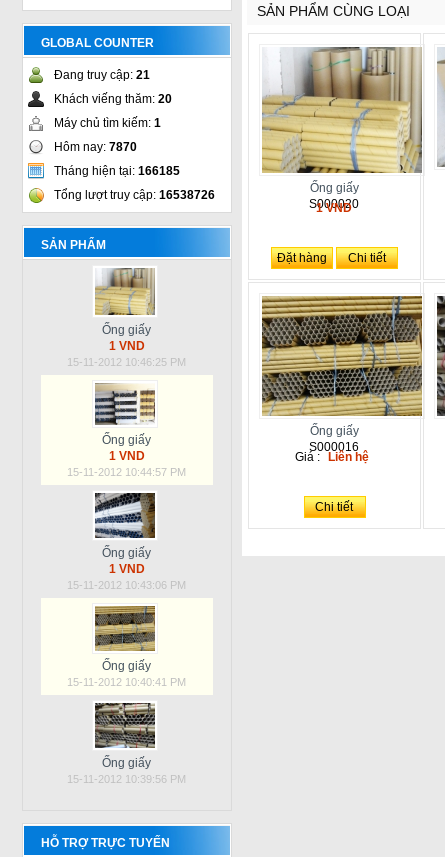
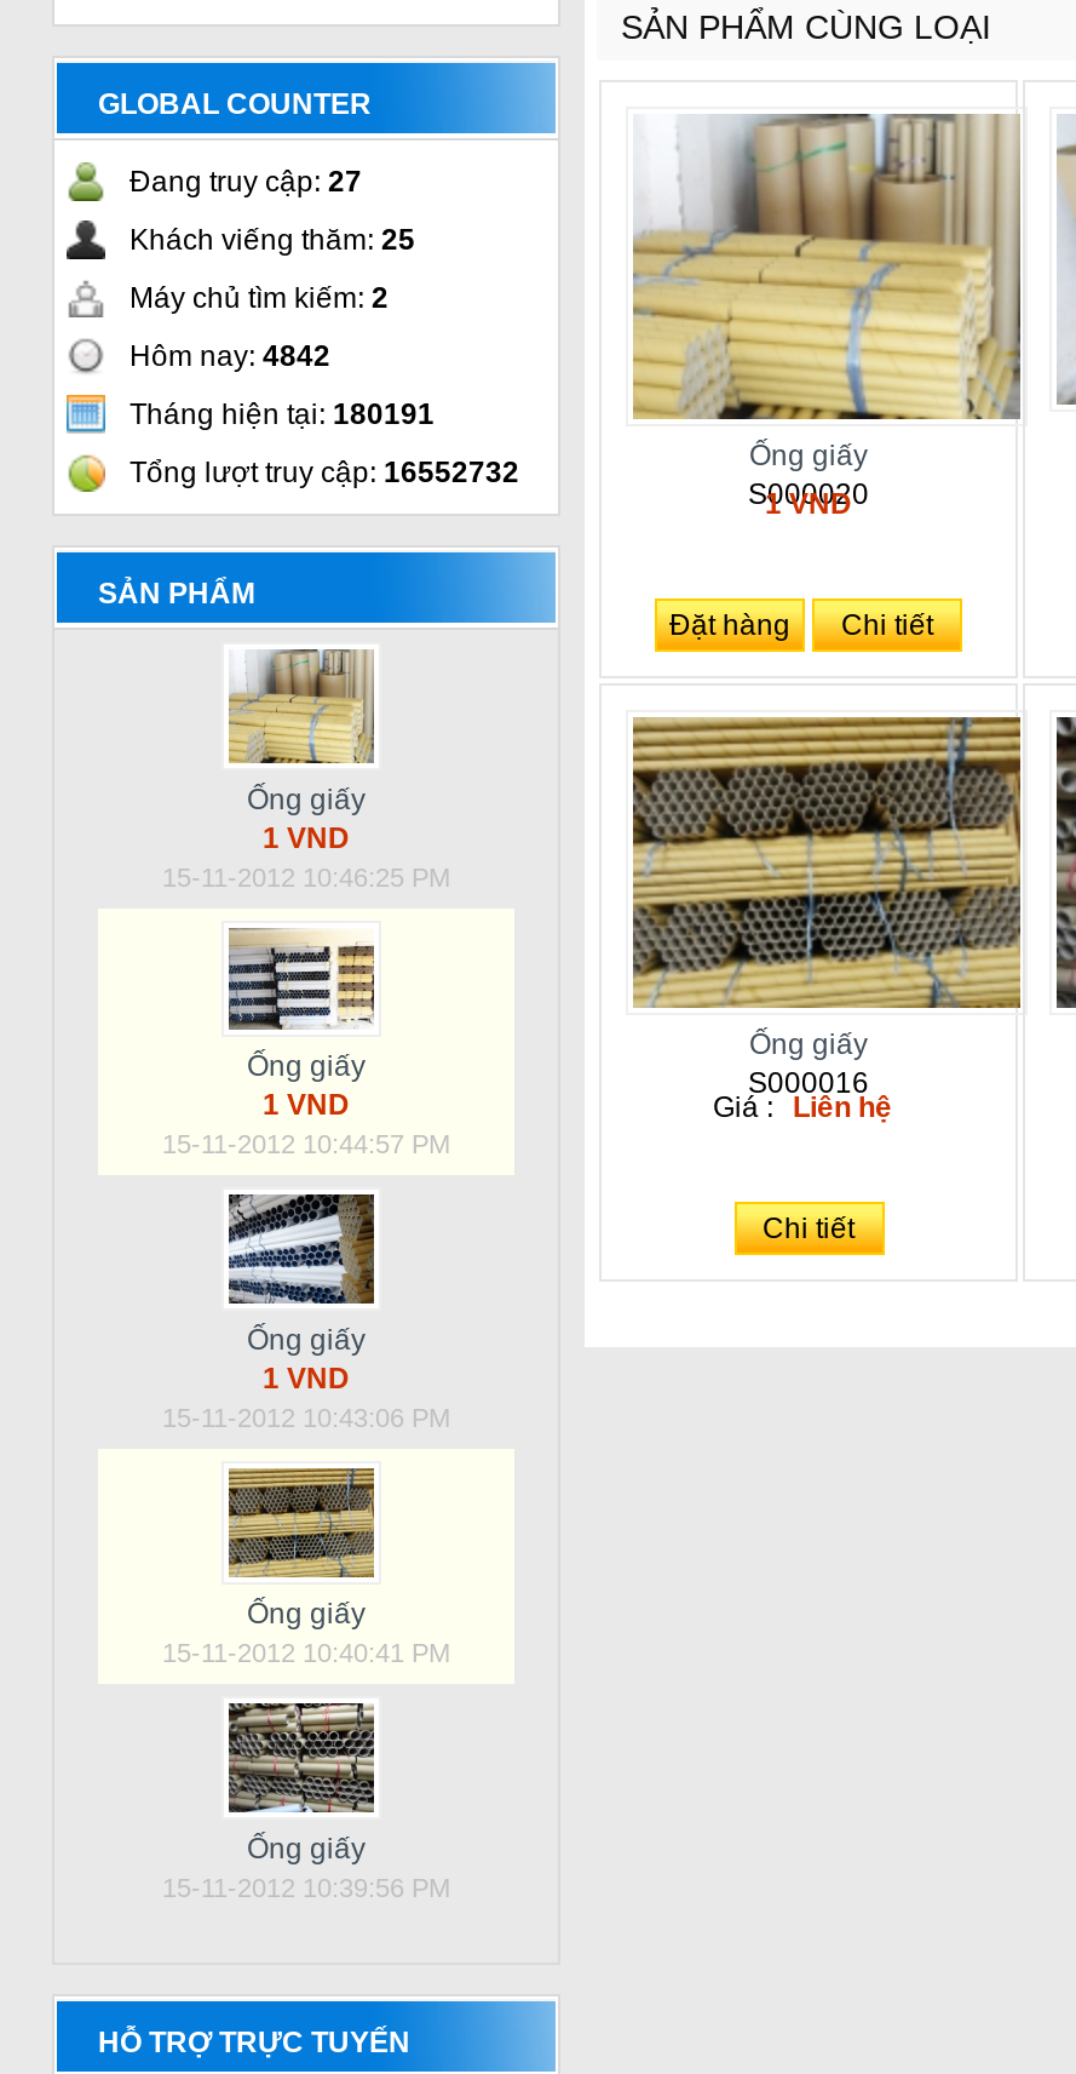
[54,68,150,82] Đang truy cập: 21 -> [130,165,362,199] Đang truy cập: 27
[54,92,172,106] Khách viếng thăm: 20 -> [130,223,415,257] Khách viếng thăm: 25
[54,116,161,130] Máy chủ tìm kiếm: 1 -> [130,281,389,315] Máy chủ tìm kiếm: 2
[54,140,137,154] Hôm nay: 7870 -> [130,339,330,373] Hôm nay: 4842
[54,164,180,178] Tháng hiện tại: 166185 -> [130,397,435,431] Tháng hiện tại: 180191
[54,188,215,202] Tổng lượt truy cập: 16538726 -> [130,456,519,489] Tổng lượt truy cập: 16552732

